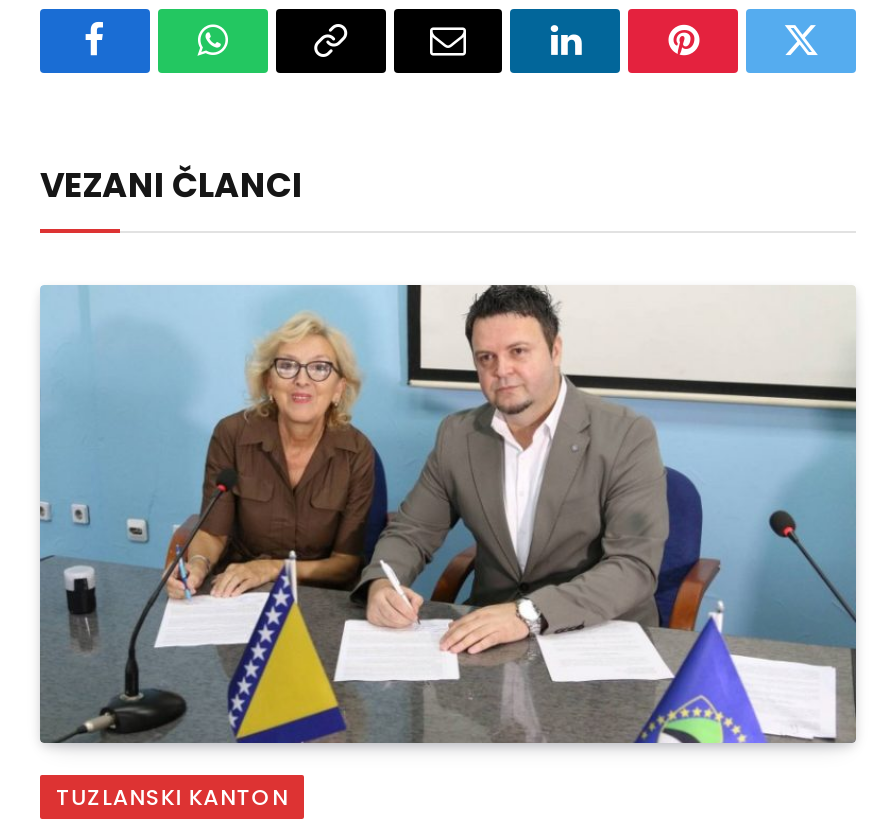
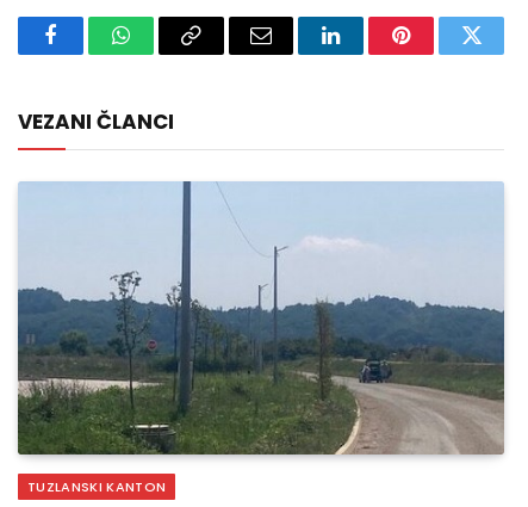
[40,283,858,745] [image] -> [18,181,504,456] [image]

